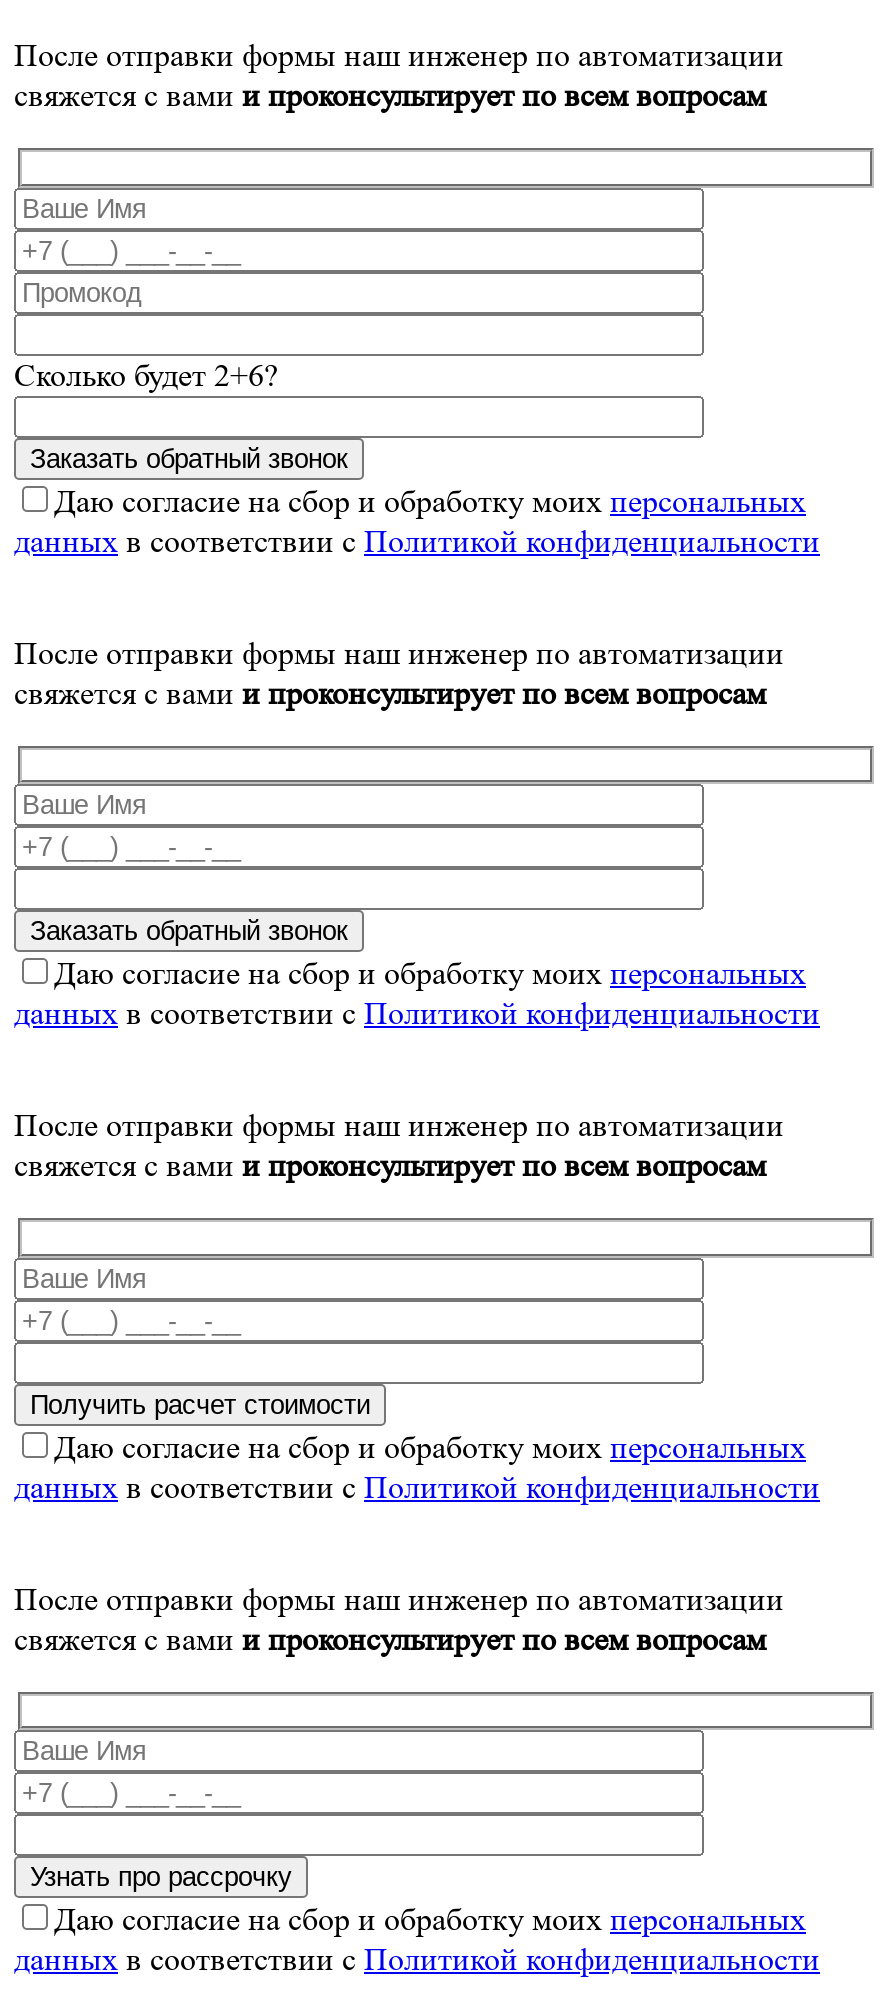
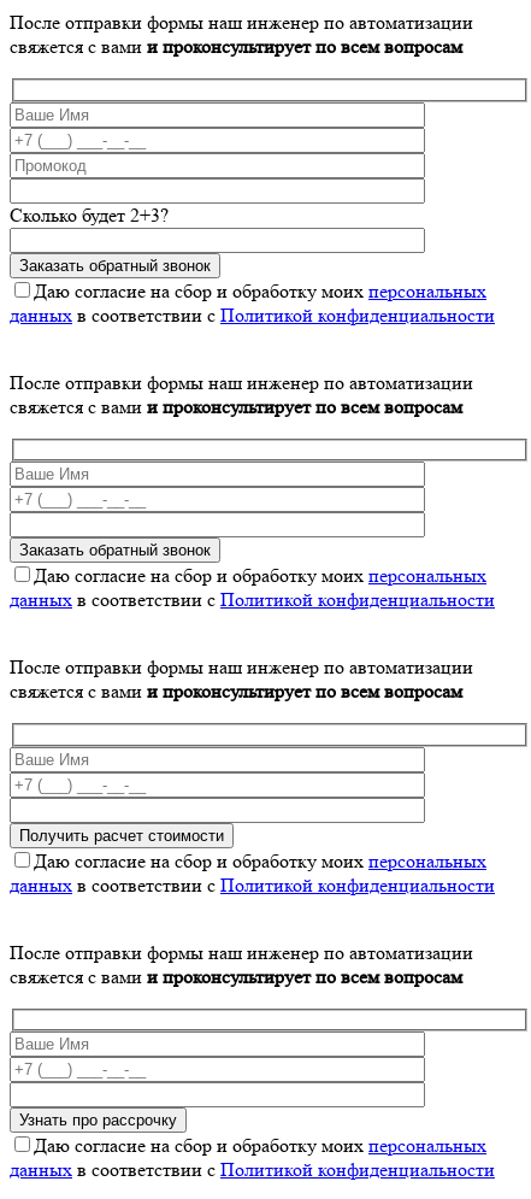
[14,355,278,393] Сколько будет 2+6? -> [10,203,169,226] Сколько будет 2+3?

